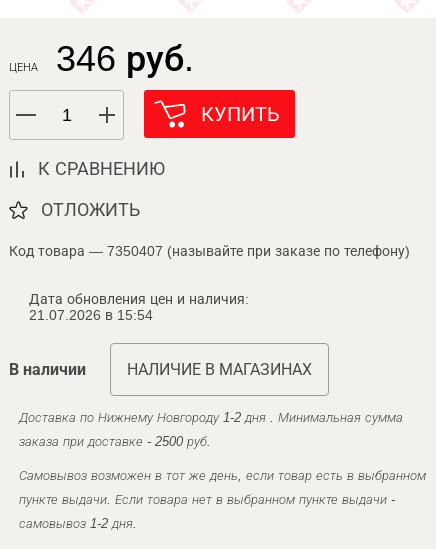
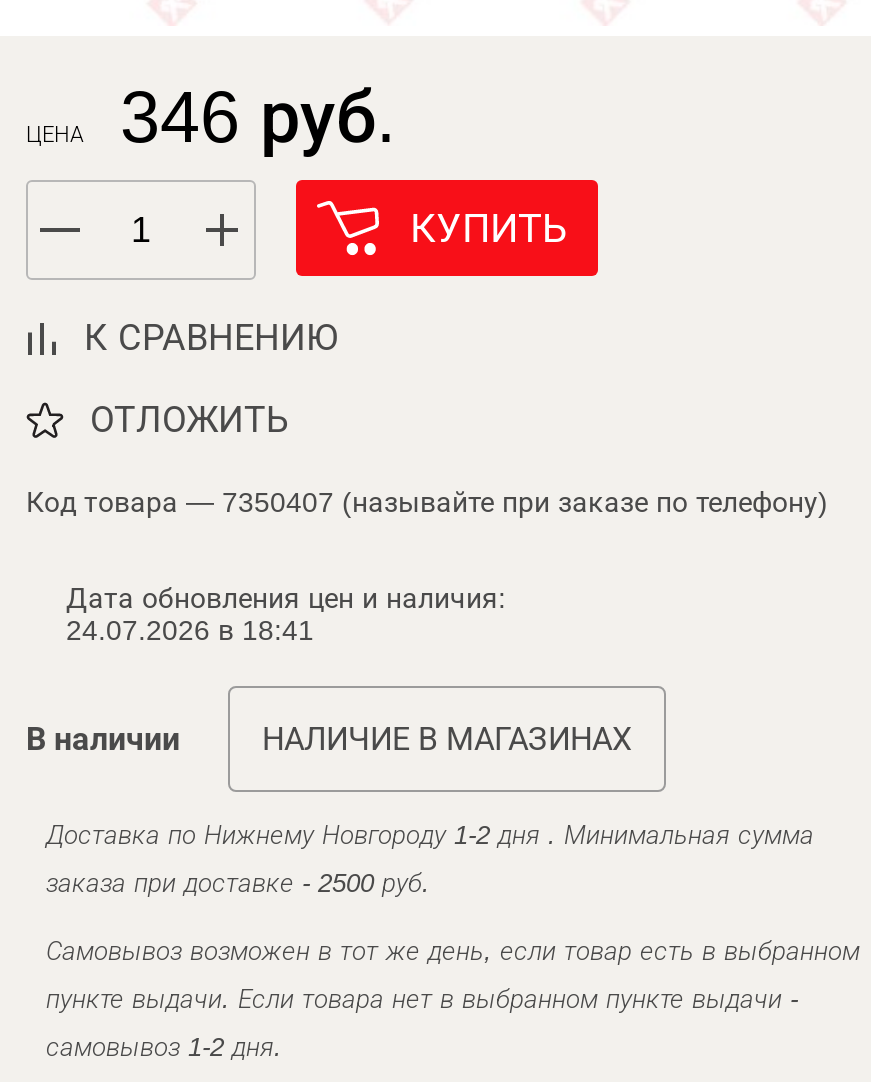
[29,307,153,323] 21.07.2026 в 15:54 -> [66,614,314,646] 24.07.2026 в 18:41

